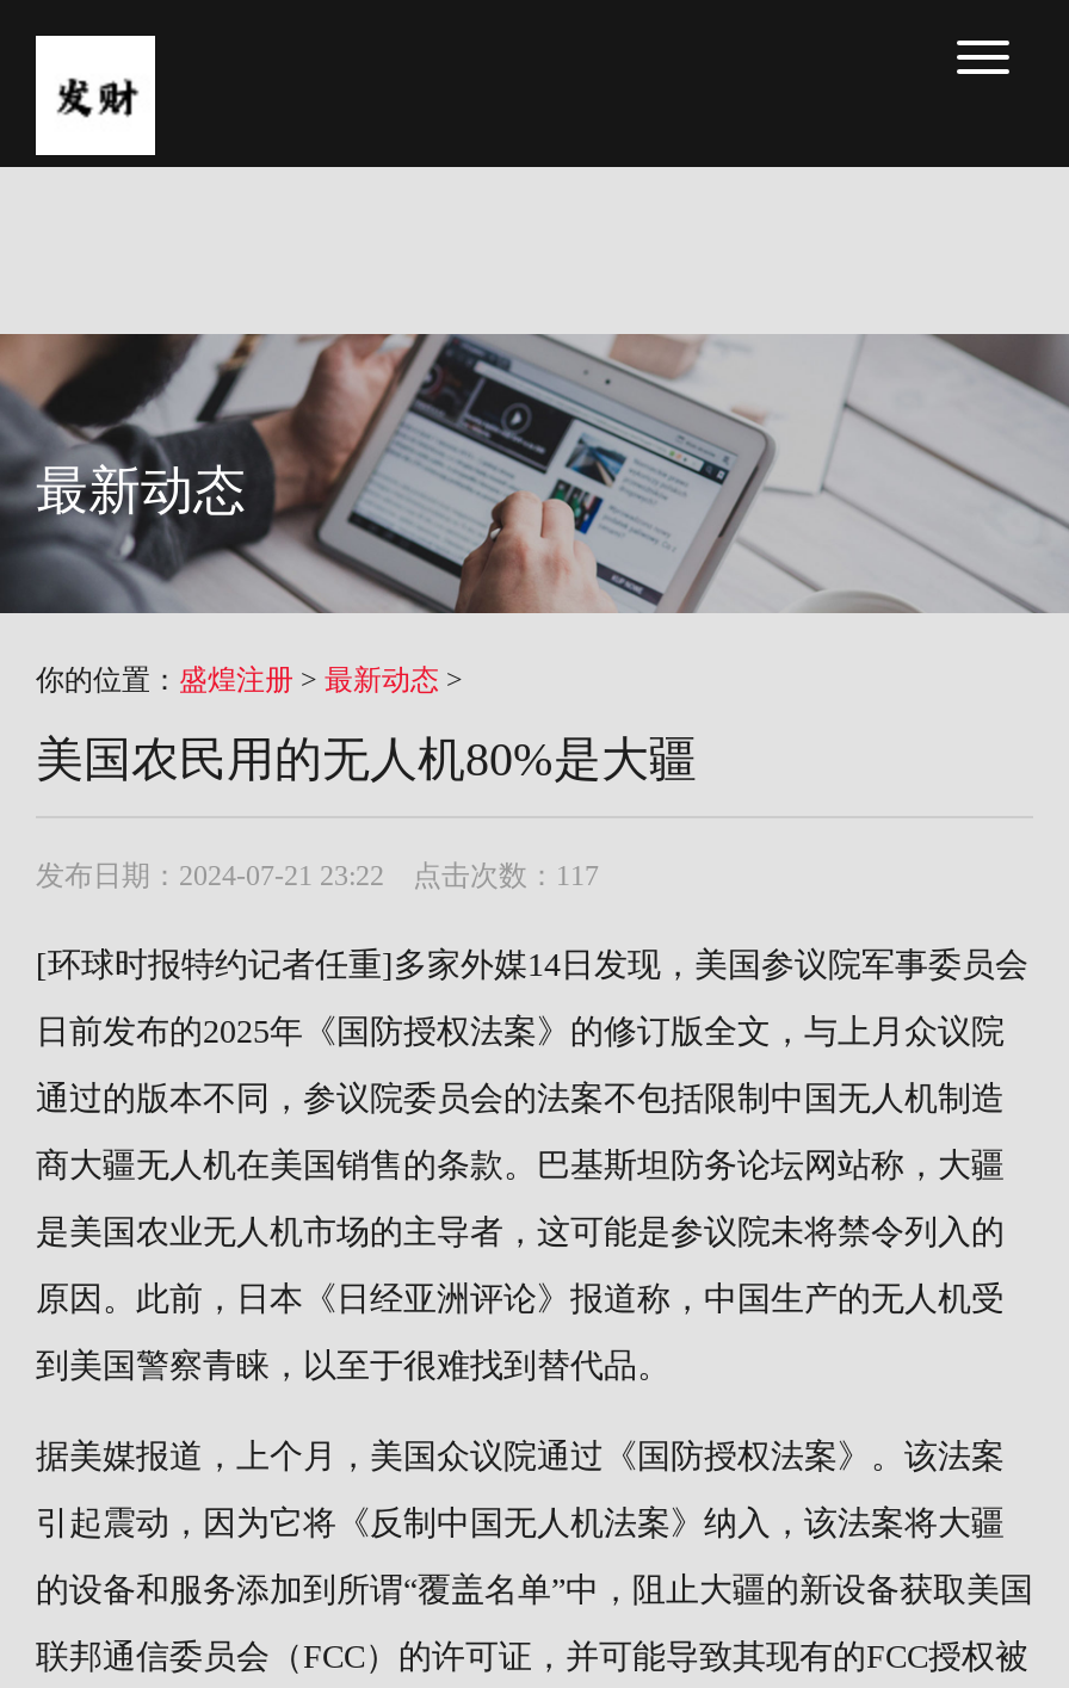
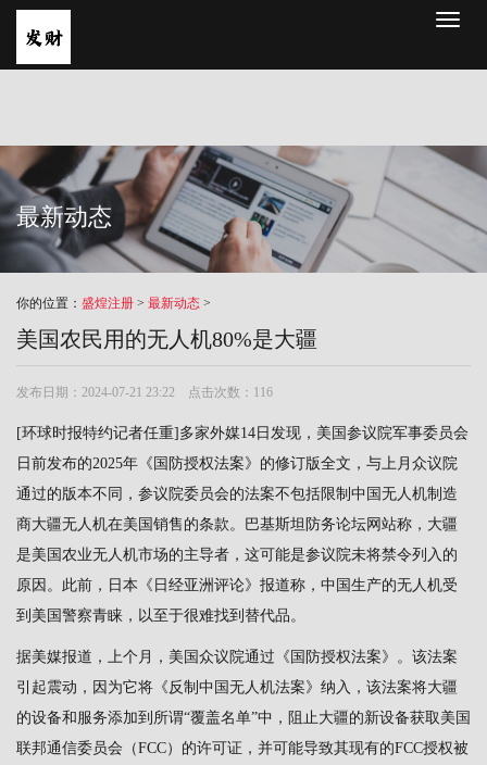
[36,858,599,892] 发布日期：2024-07-21 23:22 点击次数：117 -> [16,384,273,400] 发布日期：2024-07-21 23:22 点击次数：116

